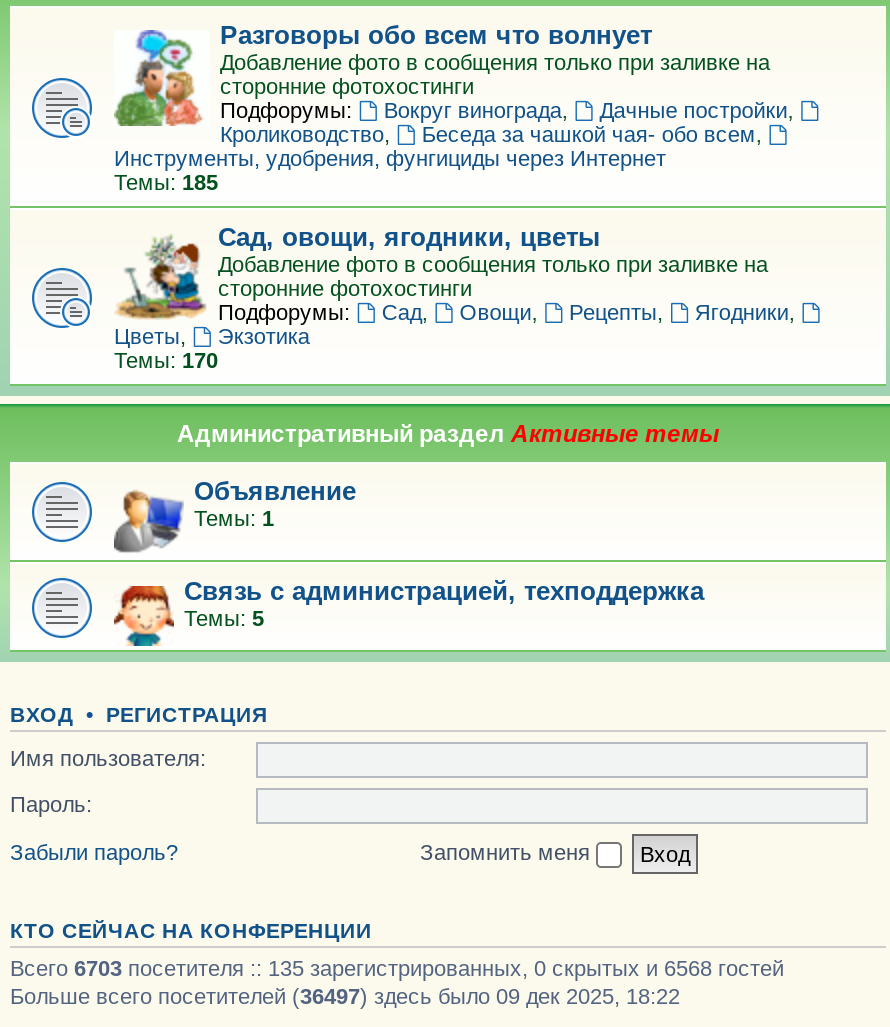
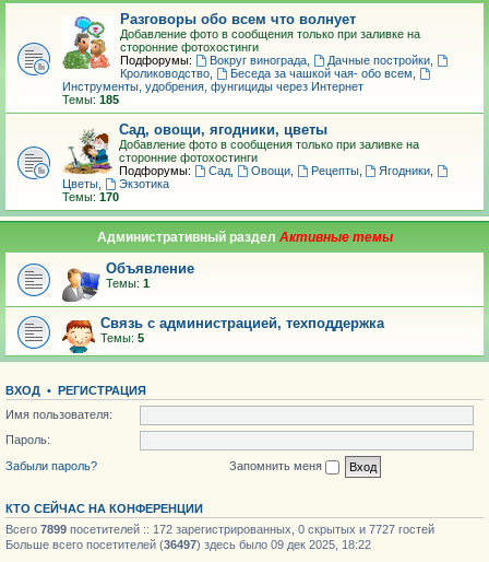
[10,955,784,979] Всего 6703 посетителя :: 135 зарегистрированных, 0 скрытых и 6568 гостей -> [5,522,434,535] Всего 7899 посетителей :: 172 зарегистрированных, 0 скрытых и 7727 гостей

